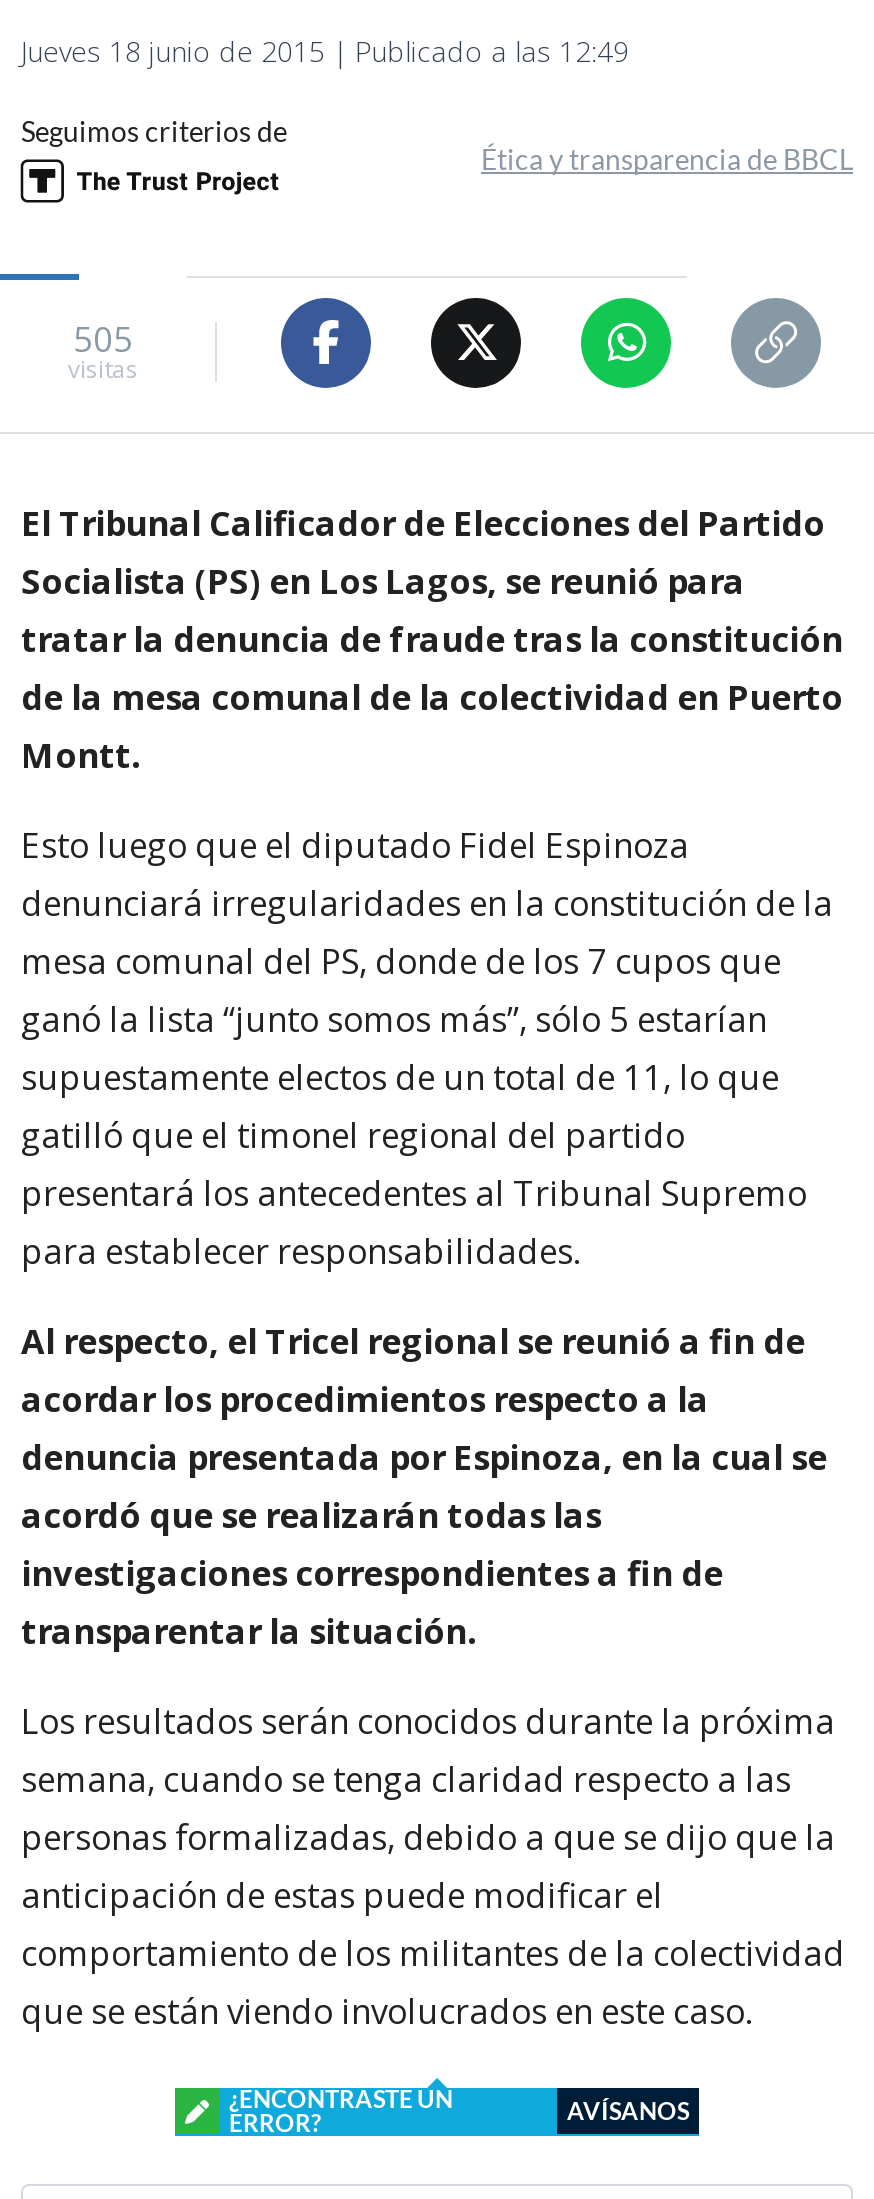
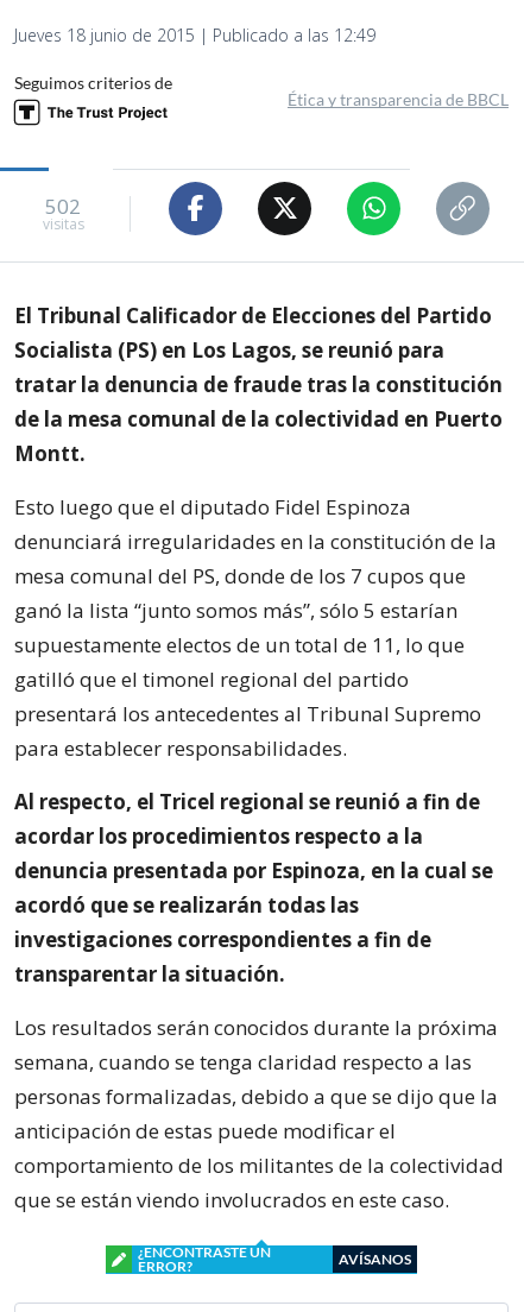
[73,317,133,363] 505 -> [45,193,81,220] 502

